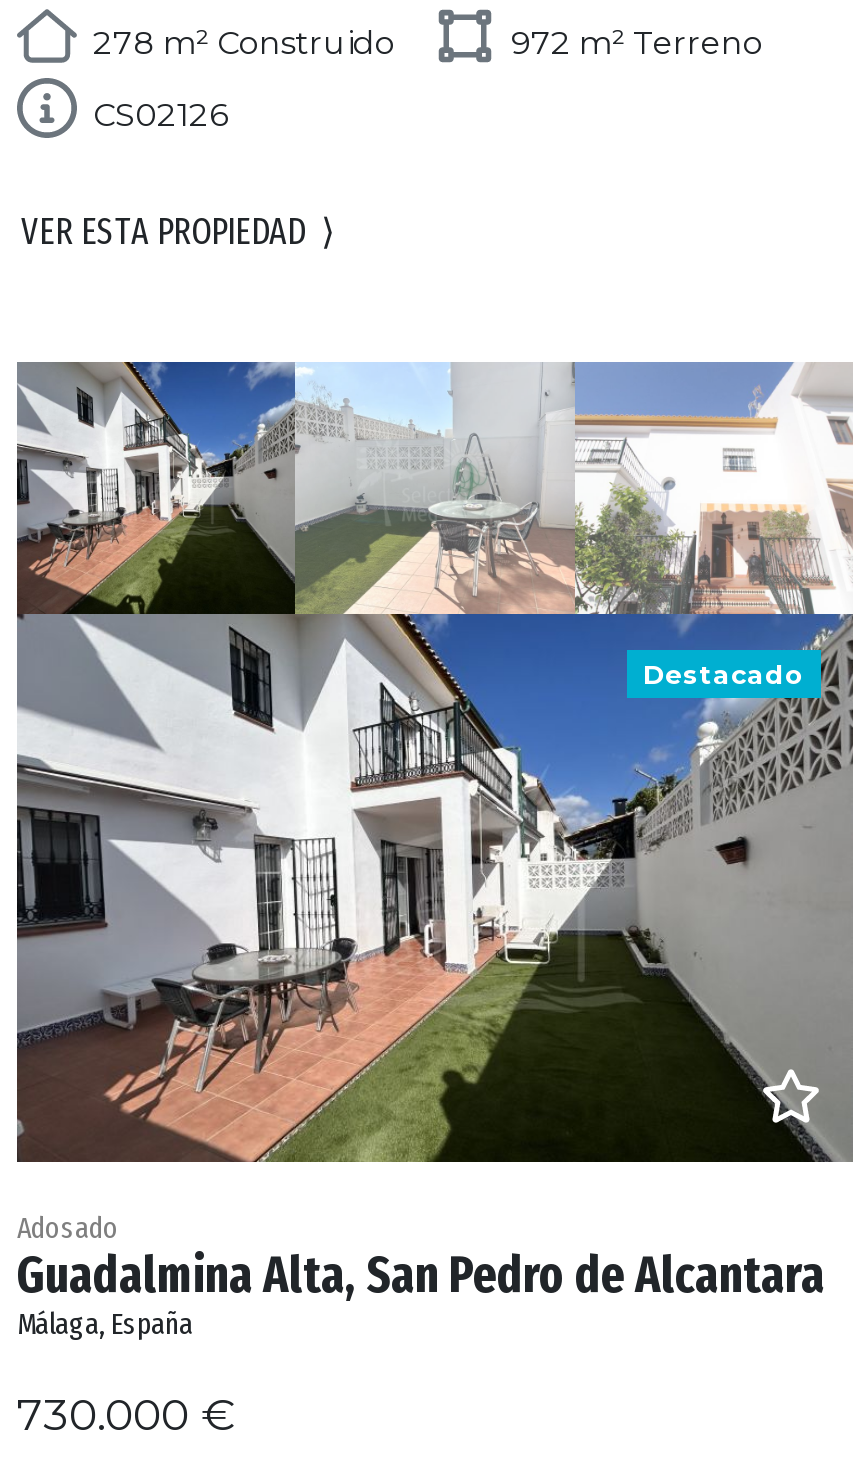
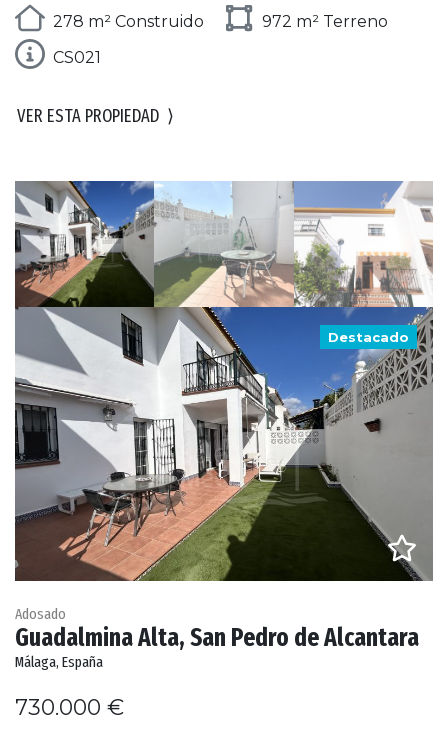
[93,95,227,133] CS02126 -> [53,48,101,67] CS021

